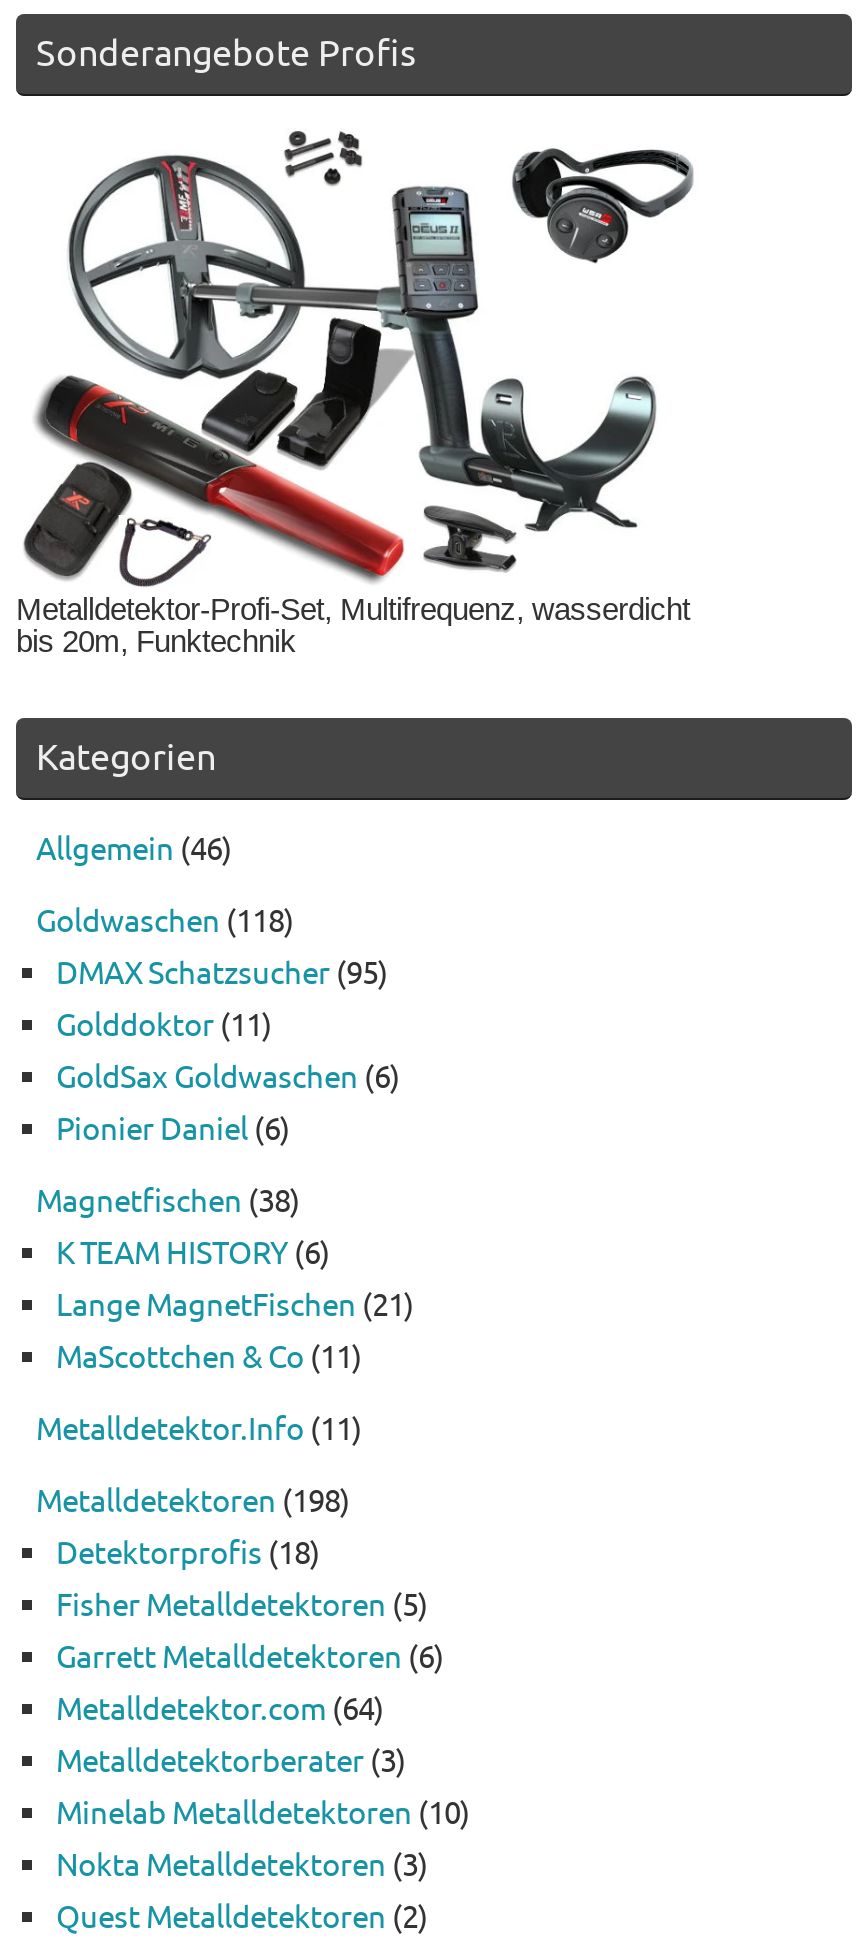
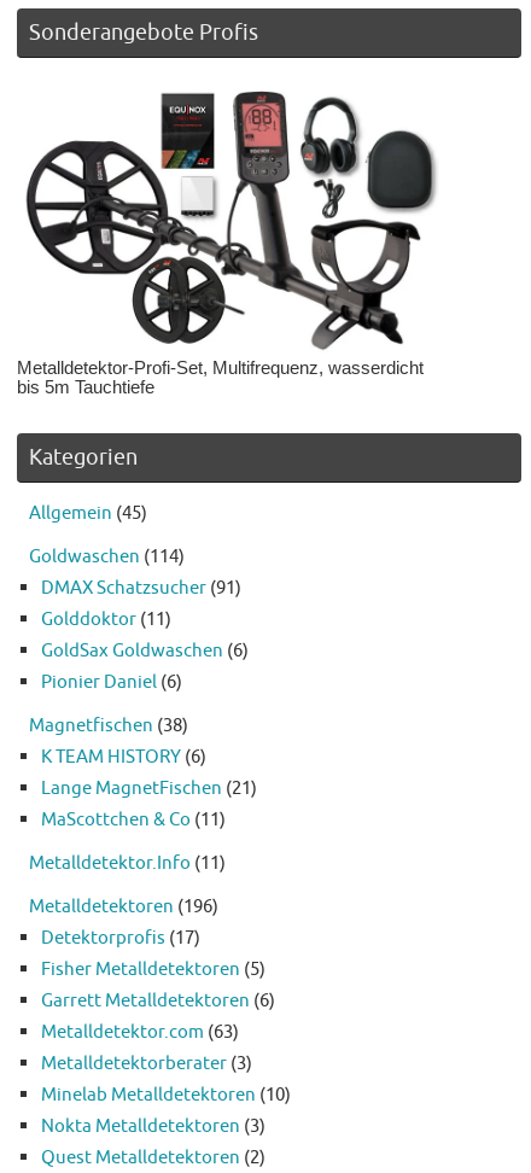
[16,130,710,657] [image] | bis 20m, Funktechnik -> [17,80,437,397] [image] | bis 5m Tauchtiefe
[36,829,232,869] Allgemein (46) -> [29,500,147,524] Allgemein (45)
[36,901,294,941] Goldwaschen (118) -> [29,544,185,568] Goldwaschen (114)
[56,953,388,993] DMAX Schatzsucher (95) -> [41,575,241,599] DMAX Schatzsucher (91)
[36,1481,350,1521] Metalldetektoren (198) -> [29,894,218,918] Metalldetektoren (196)
[56,1533,320,1573] Detektorprofis (18) -> [41,925,200,949] Detektorprofis (17)
[56,1689,384,1729] Metalldetektor.com (64) -> [41,1019,239,1043] Metalldetektor.com (63)

